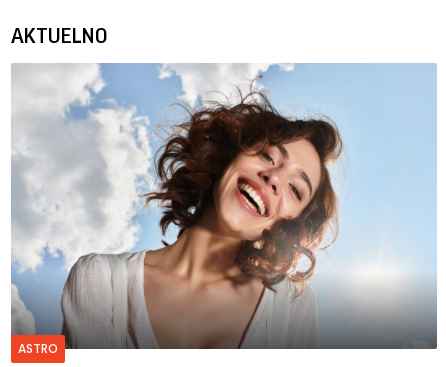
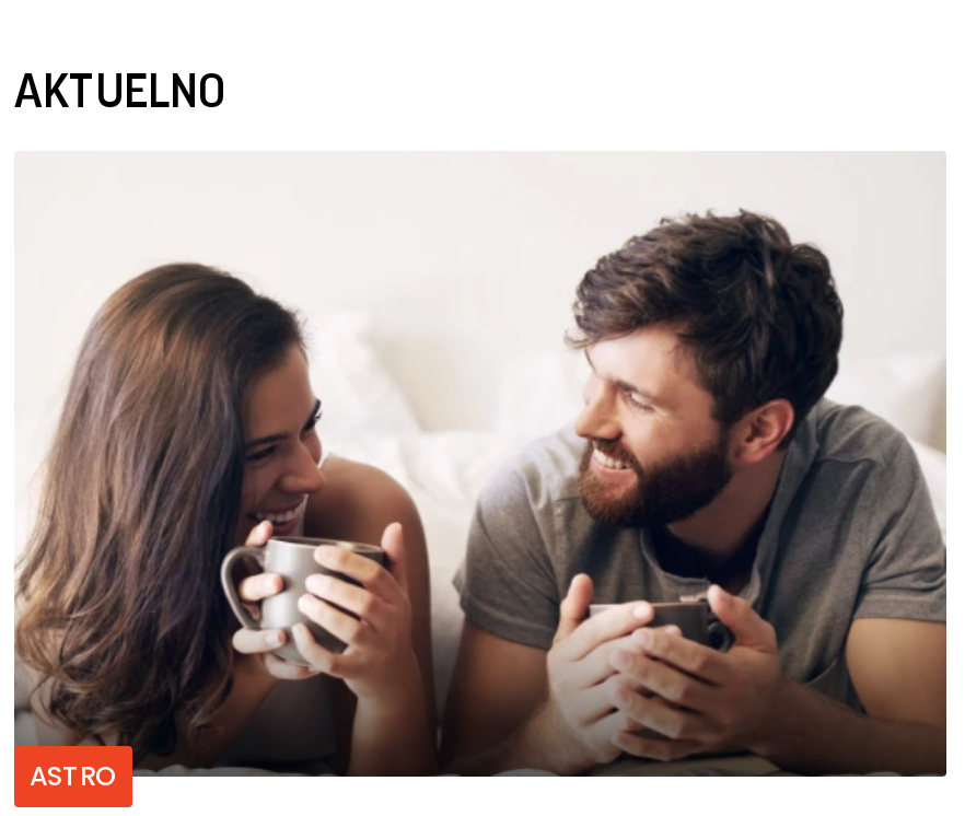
[11,63,437,349] [image] -> [14,153,949,777] [image]

